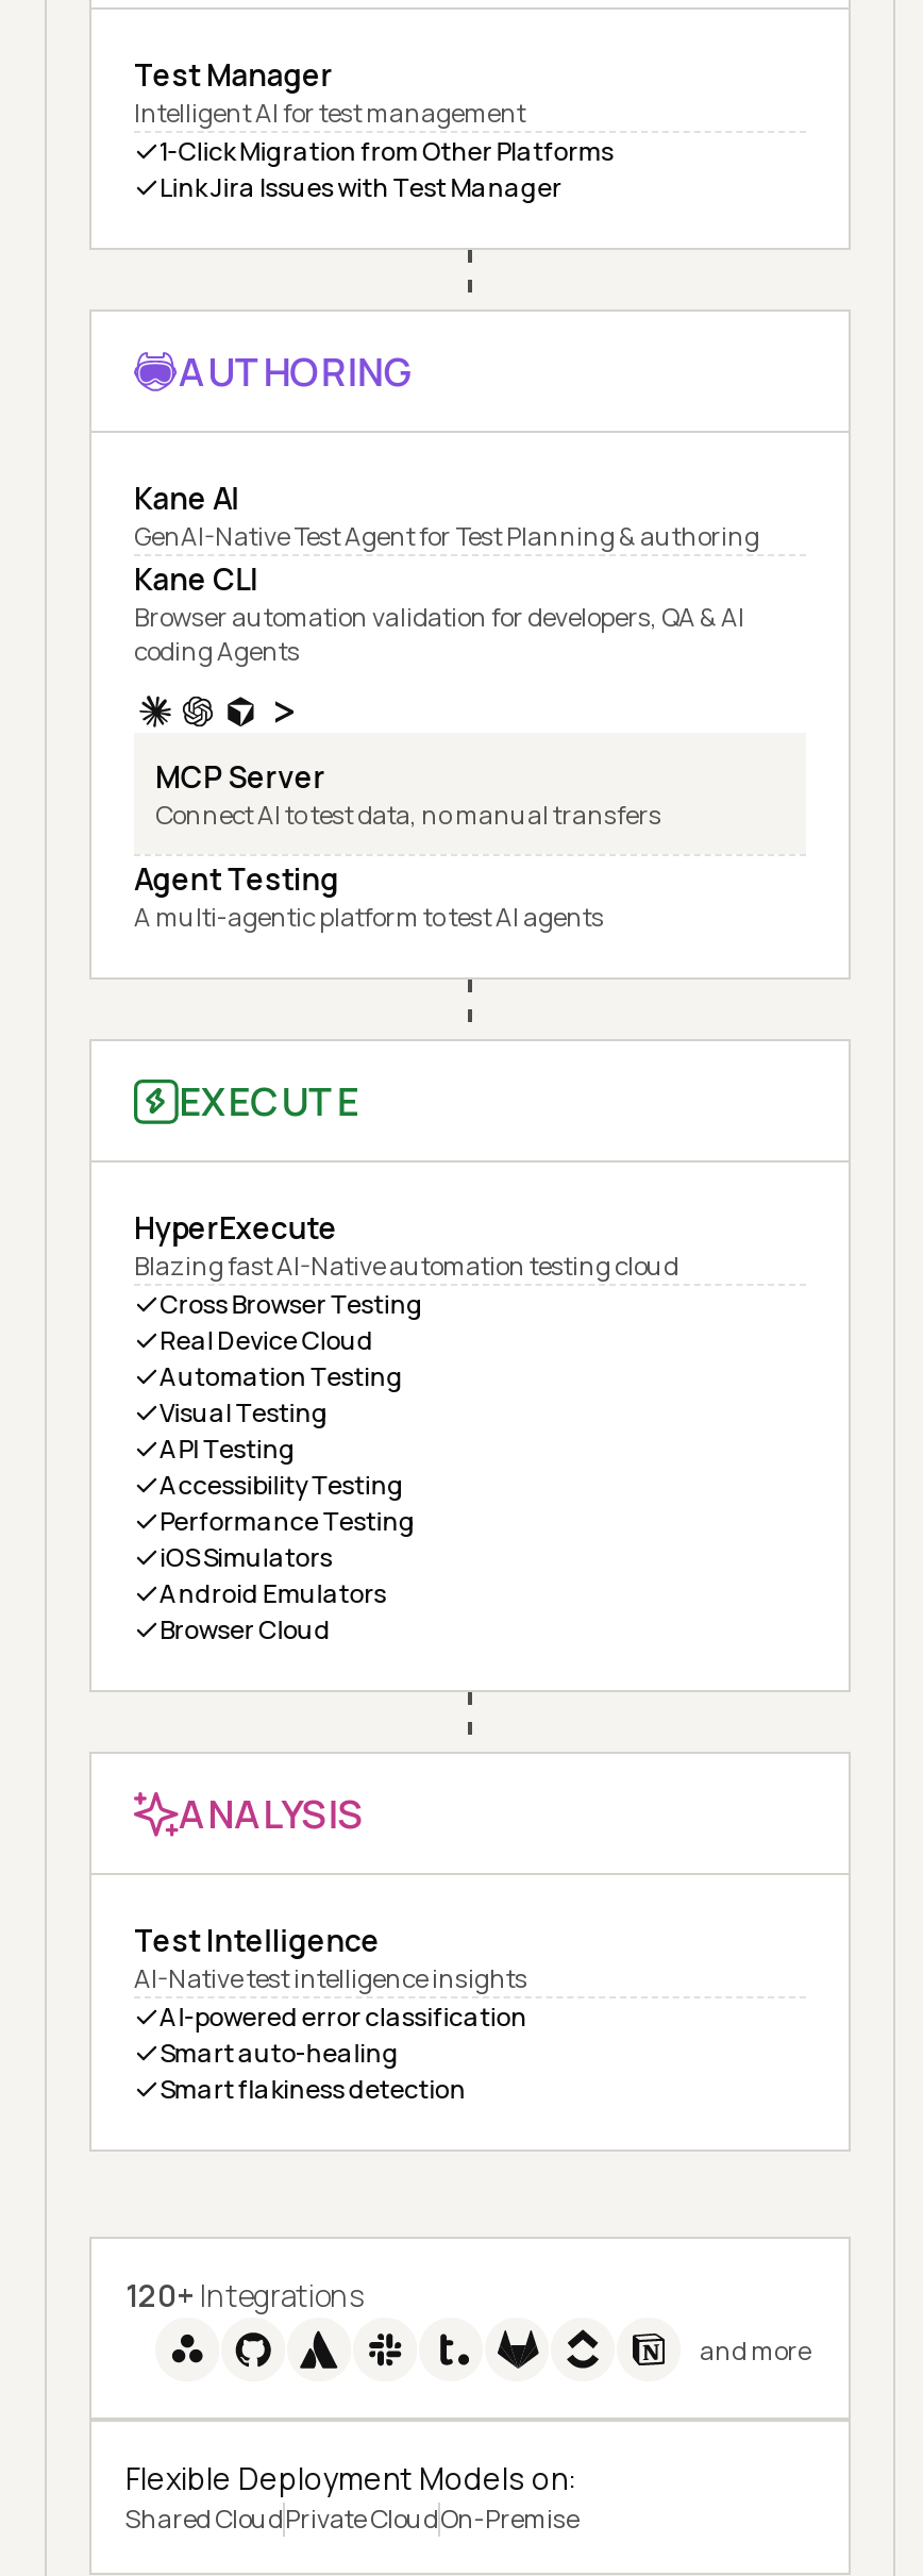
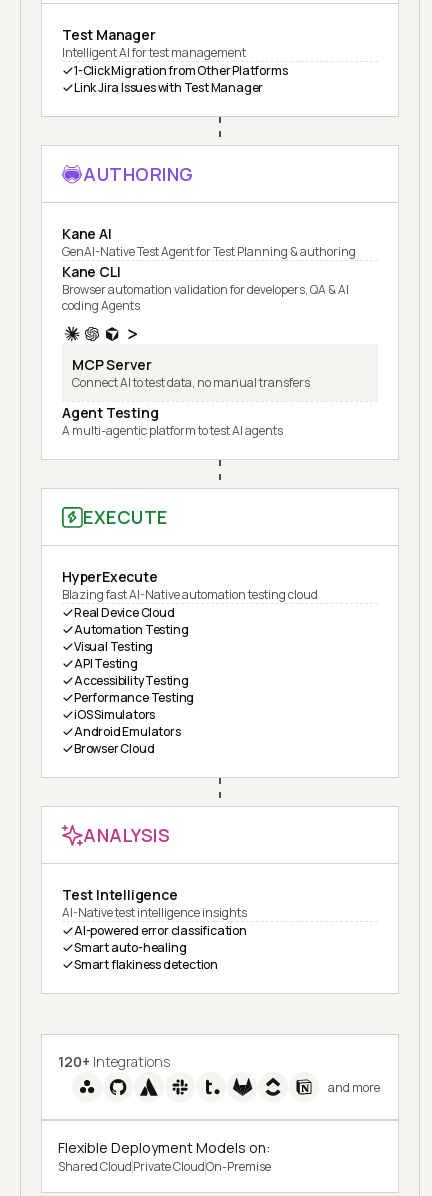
[160,1286,423,1322] Cross Browser Testing -> none

